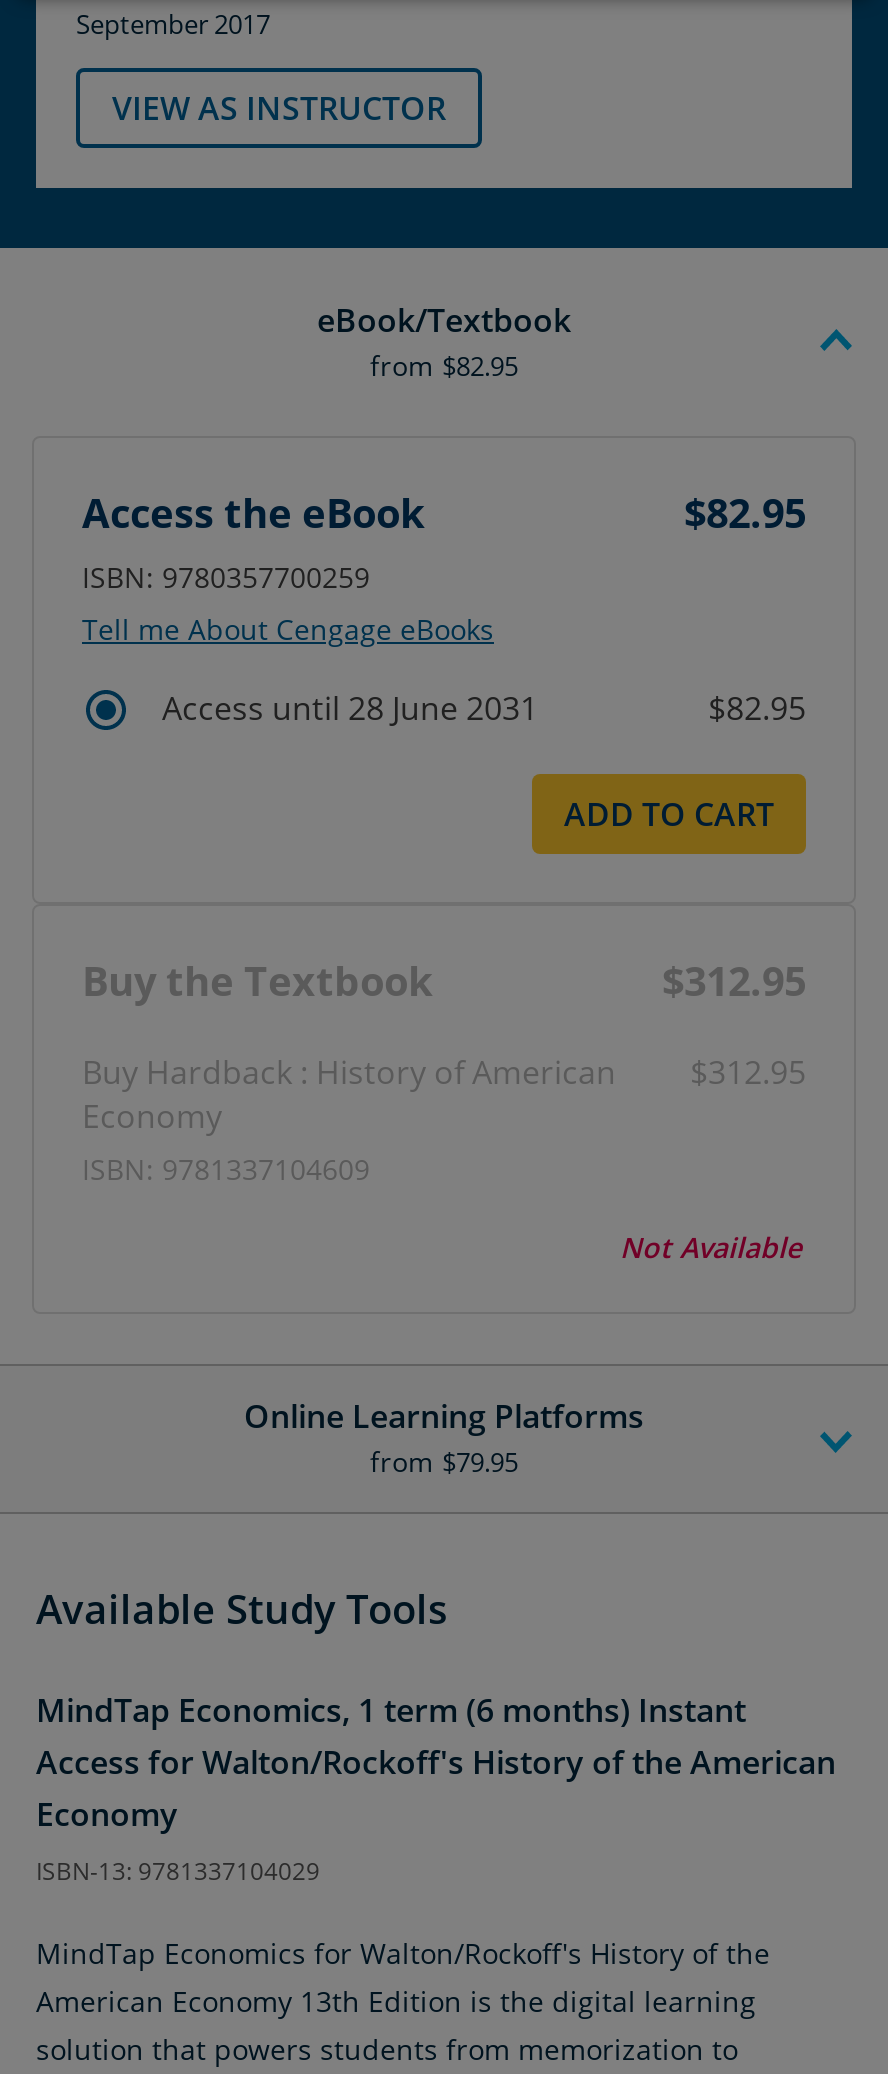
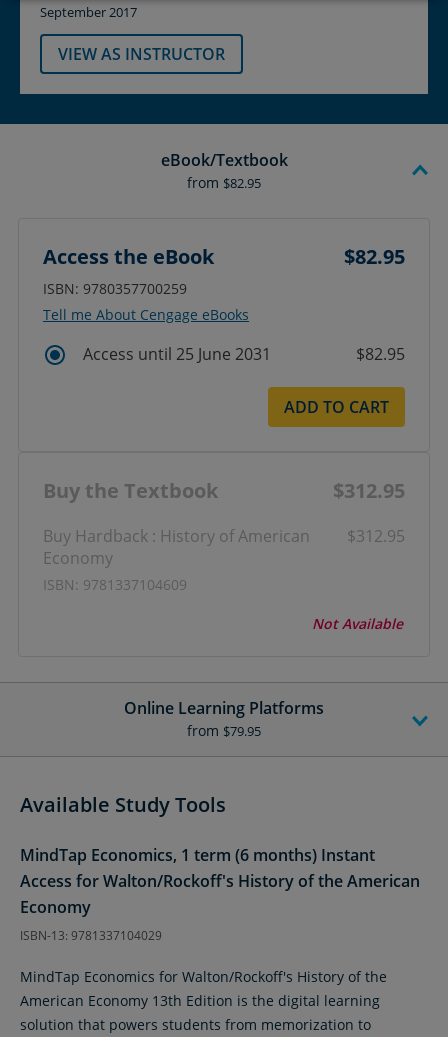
[162,687,538,731] Access until 28 June 2031 -> [83,343,271,365] Access until 25 June 2031

